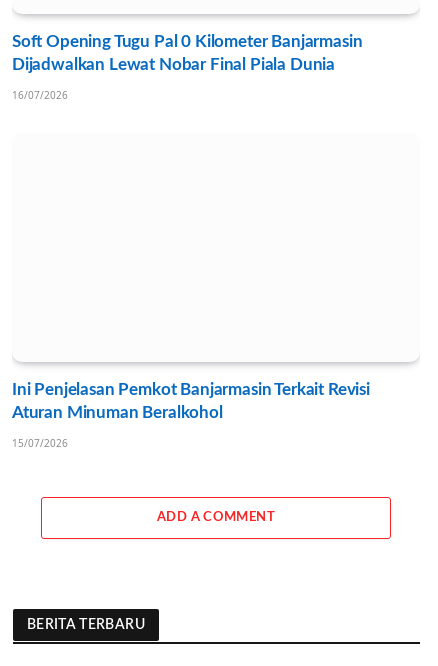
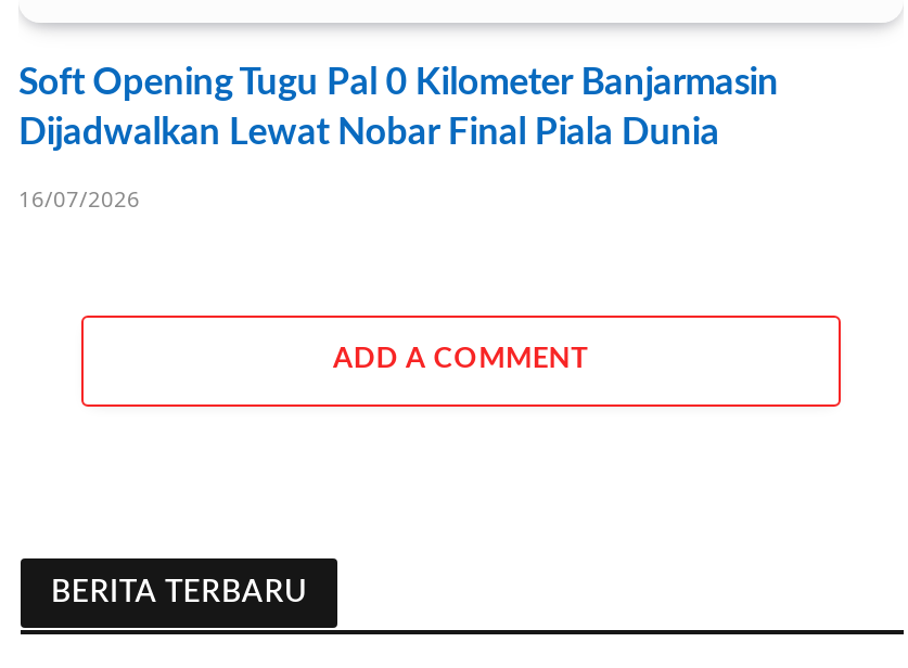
[12,381,370,450] Ini Penjelasan Pemkot Banjarmasin Terkait Revisi | Aturan Minuman Beralkohol | 15/07/2026 -> none

